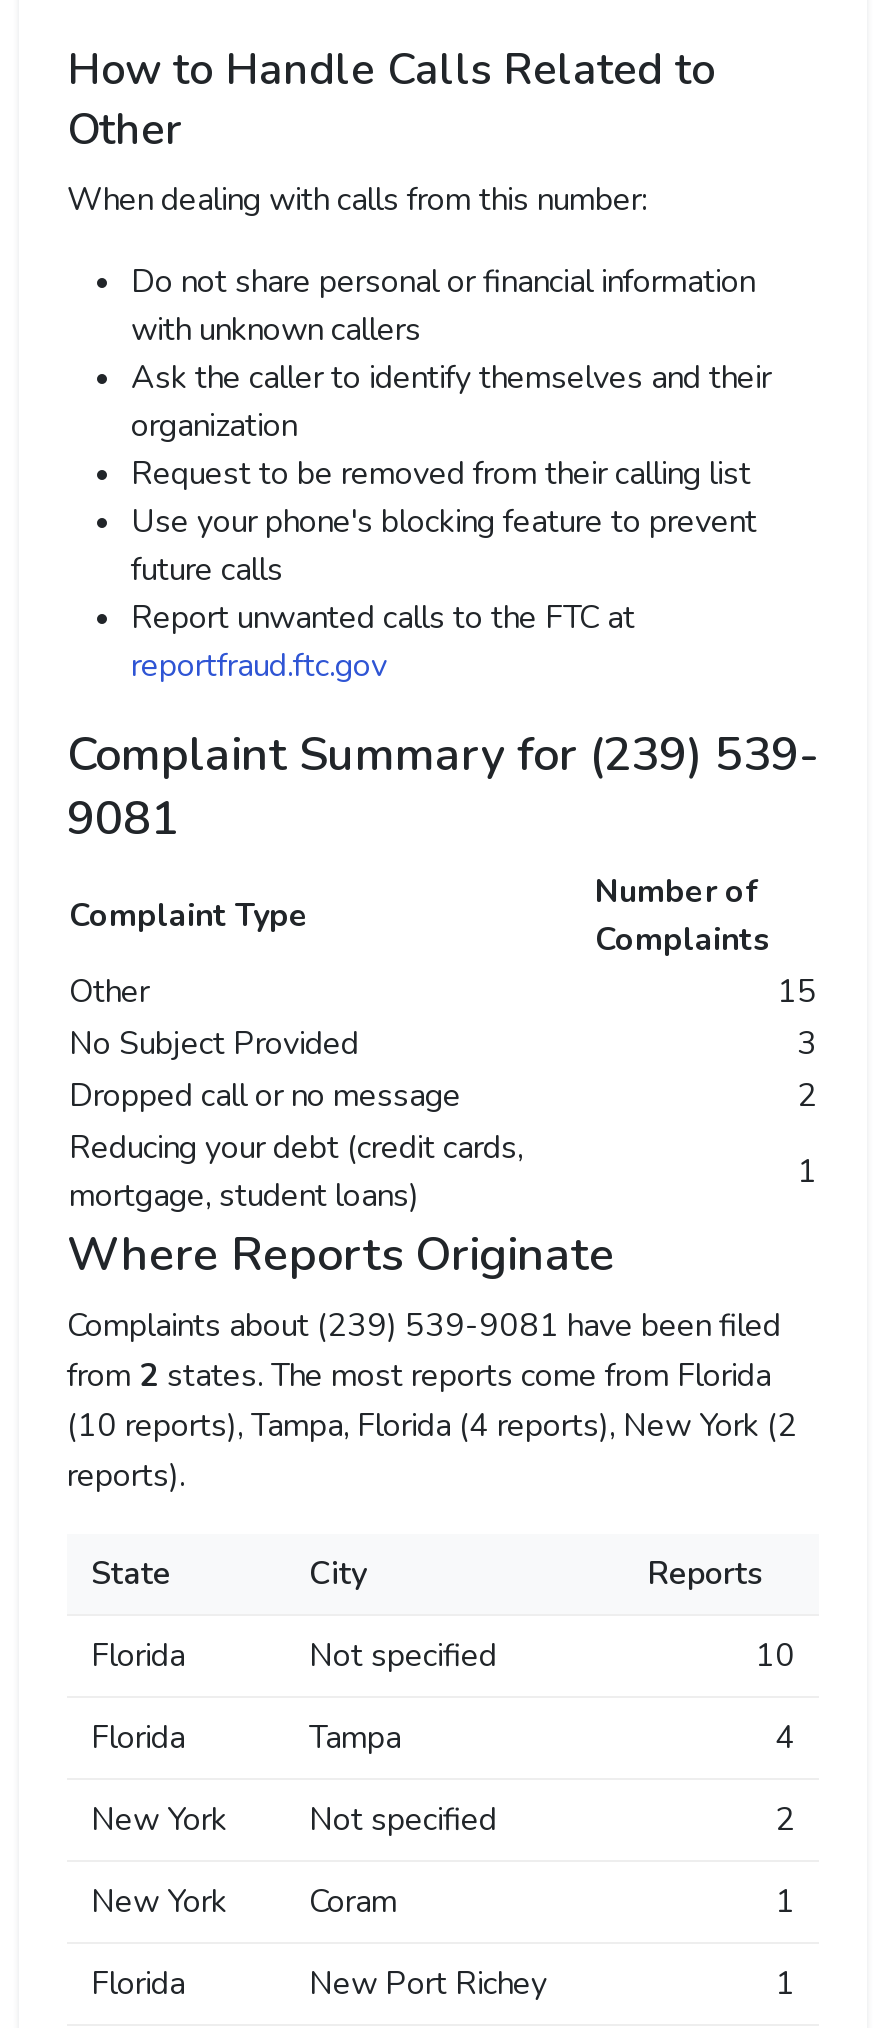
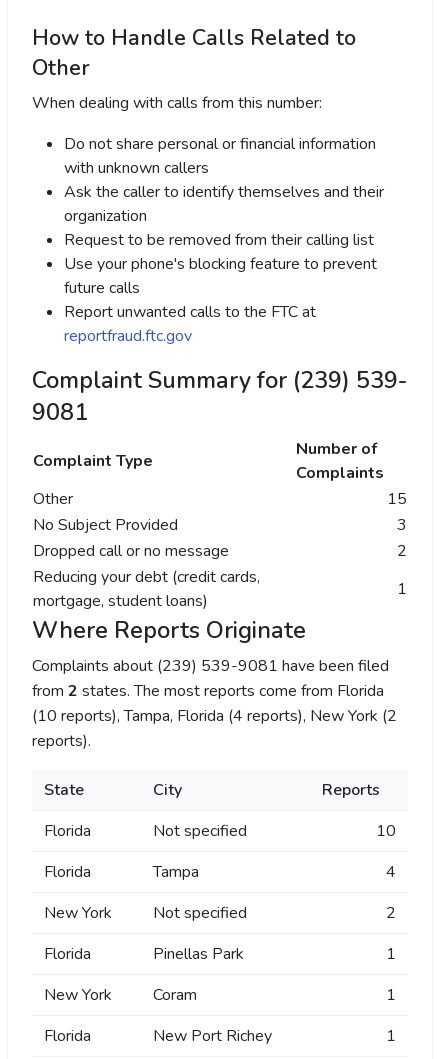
none -> [44,943,396,965] Florida | Pinellas Park | 1

